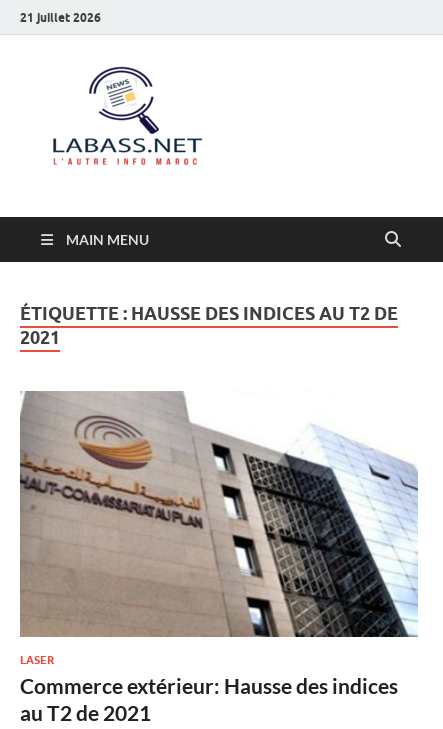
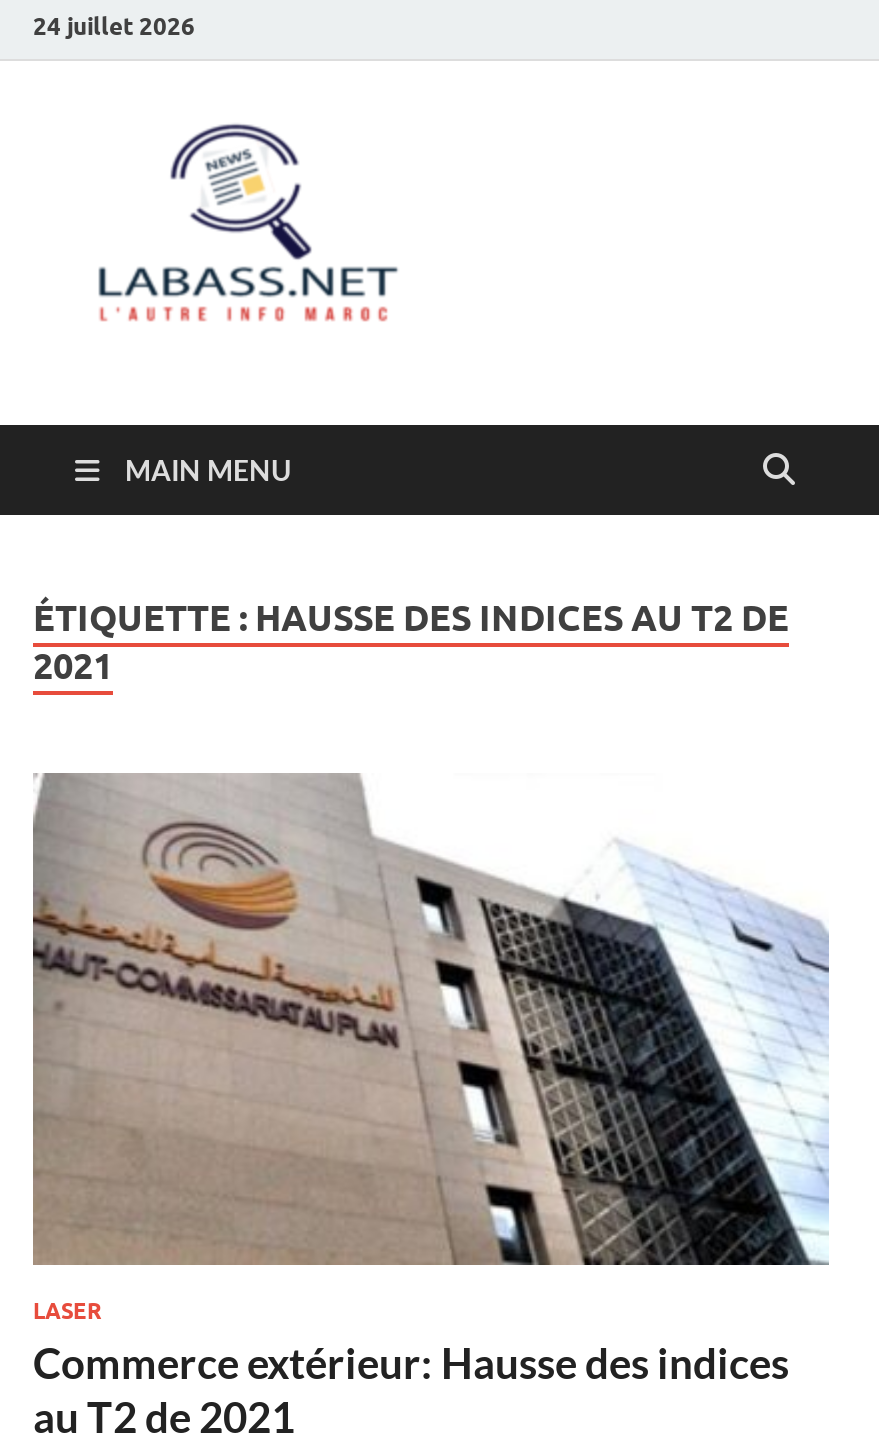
[20,9,101,24] 21 juillet 2026 -> [33,10,195,40] 24 juillet 2026

